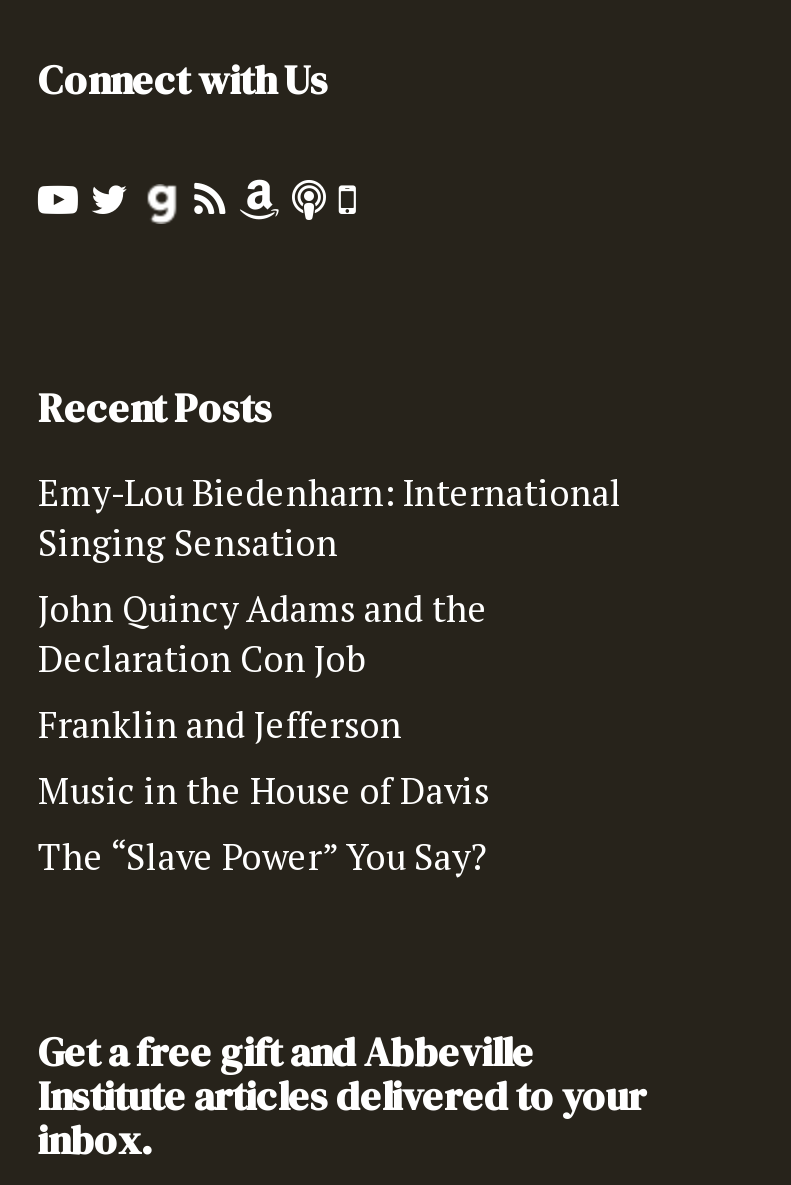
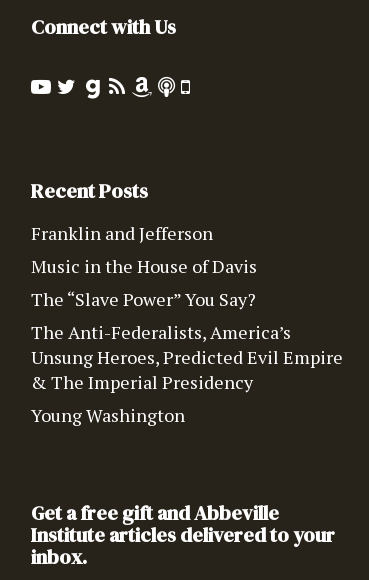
[38,468,622,682] Emy-Lou Biedenharn: International | Singing Sensation | John Quincy Adams and the | Declaration Con Job -> none
moved [38,700,490,880] -> [31,221,257,311]: Franklin and Jefferson | Music in the House of Davis | The “Slave Power” You Say?
none -> [31,320,343,427] The Anti-Federalists, America’s | Unsung Heroes, Predicted Evil Empire | & The Imperial Presidency | Young Washington

